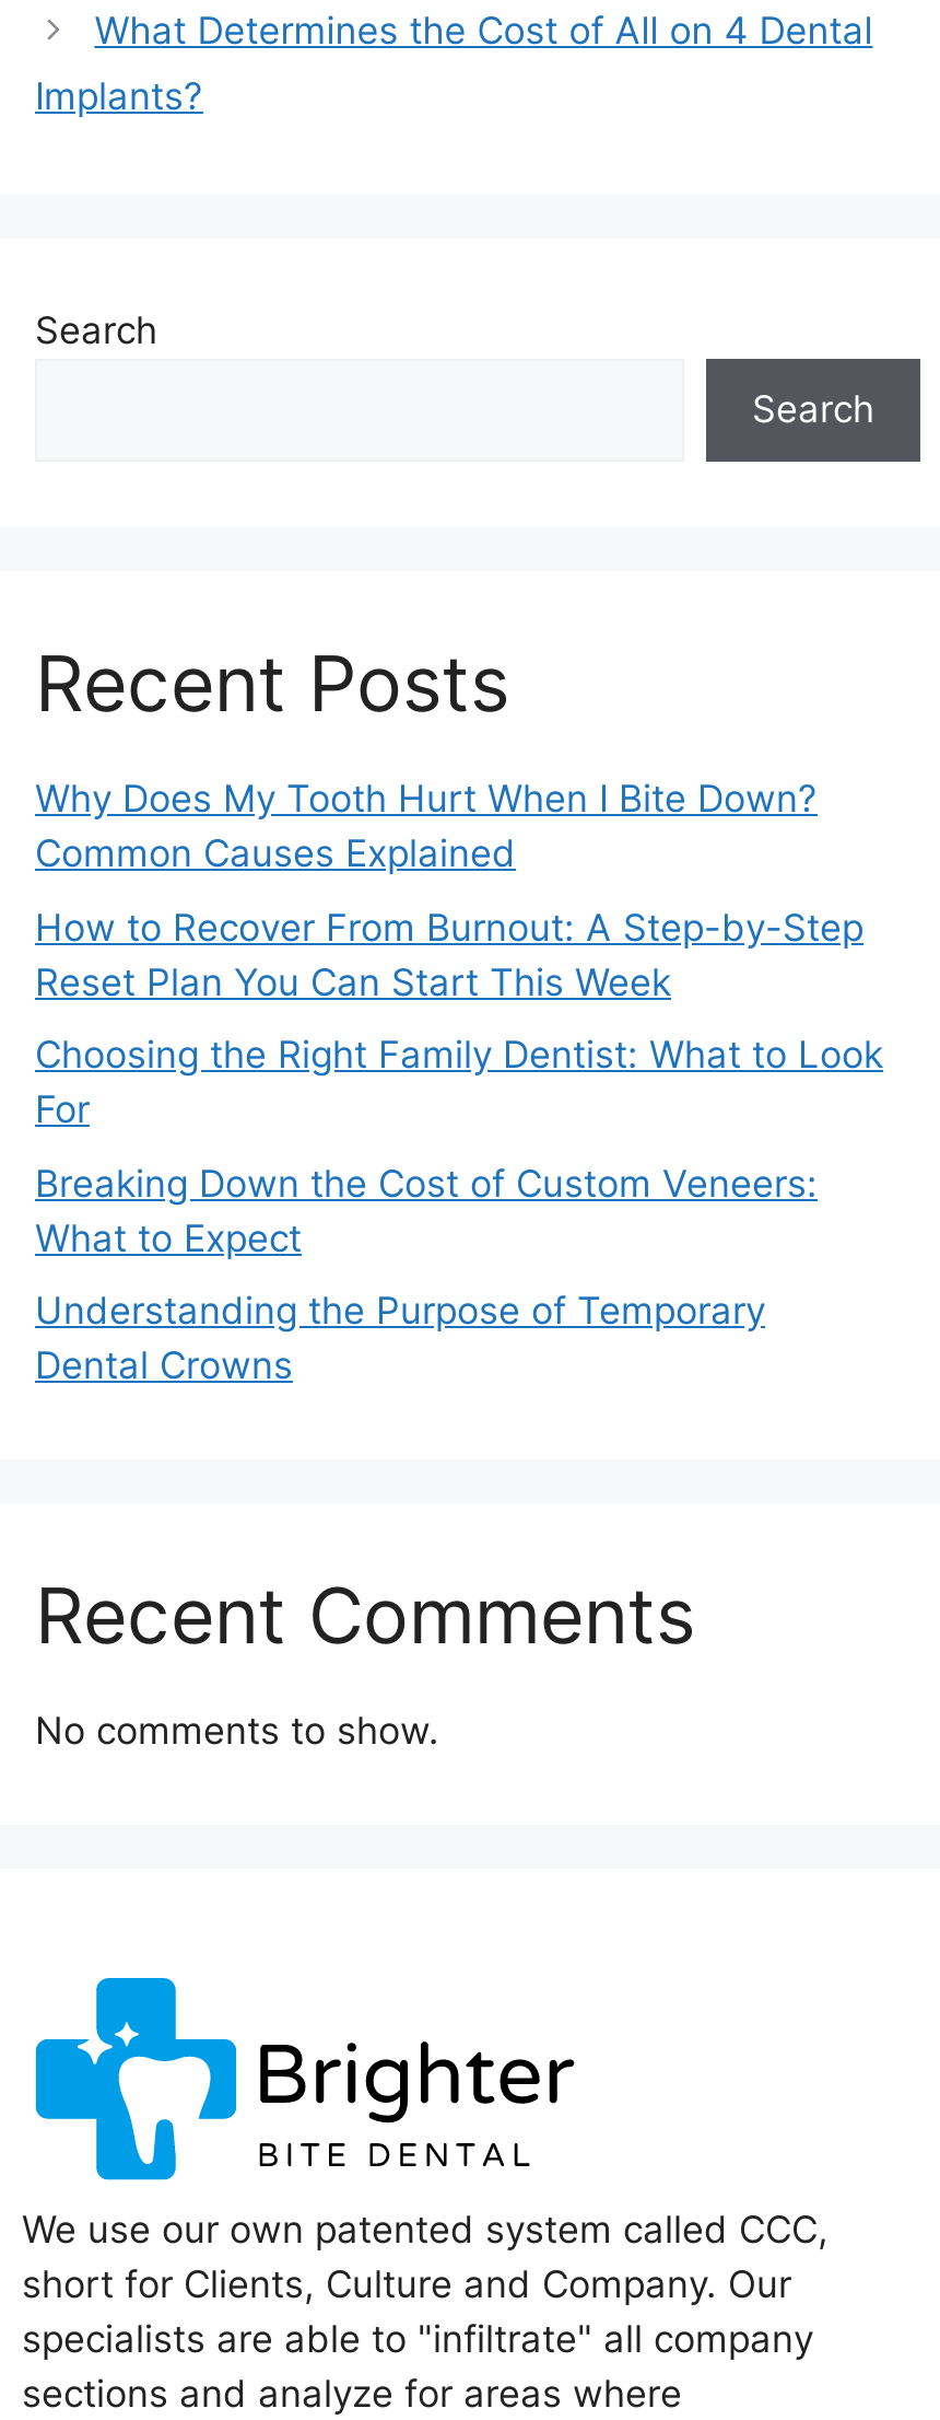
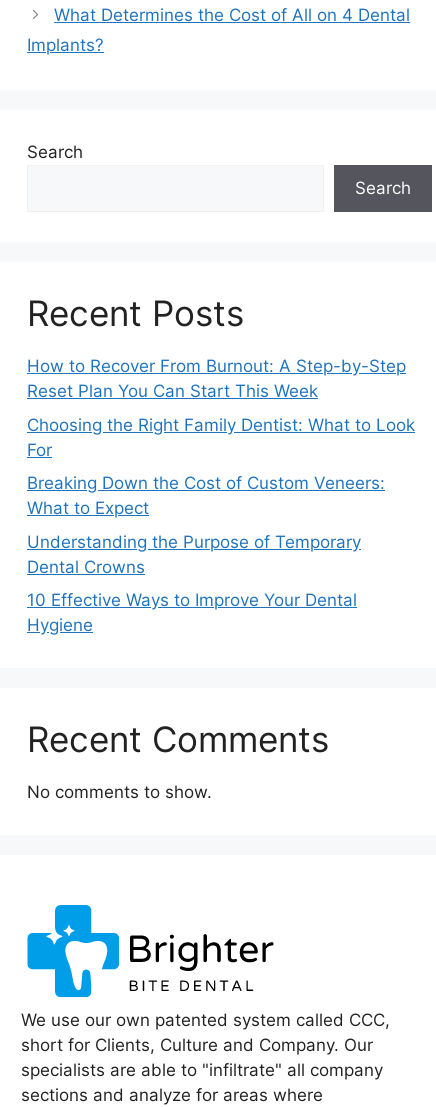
[35,777,818,876] Why Does My Tooth Hurt When I Bite Down? | Common Causes Explained -> none
moved [35,905,883,1388] -> [27,356,415,577]: How to Recover From Burnout: A Step-by-Step | Reset Plan You Can Start This Week | Choosing the Right Family Dentist: What to Look | For | Breaking Down the Cost of Custom Veneers: | What to Expect | Understanding the Purpose of Temporary | Dental Crowns
none -> [27,590,357,635] 10 Effective Ways to Improve Your Dental | Hygiene

